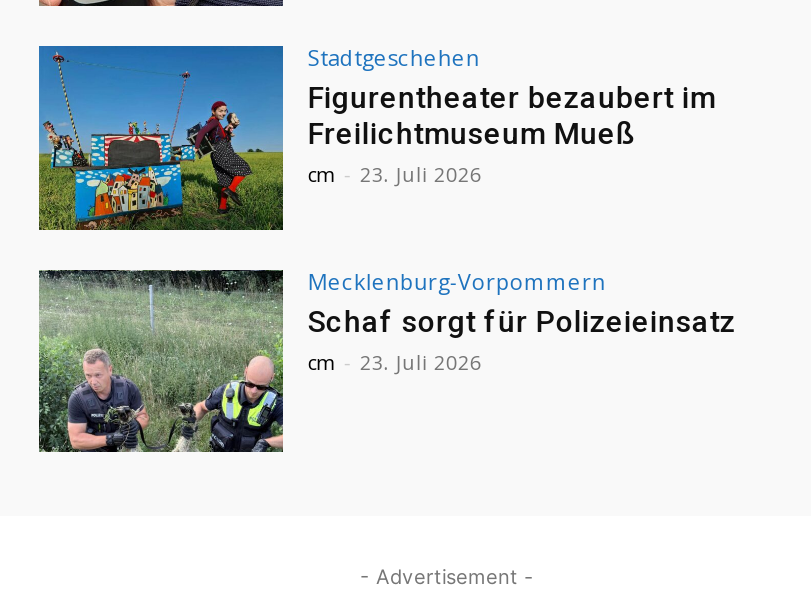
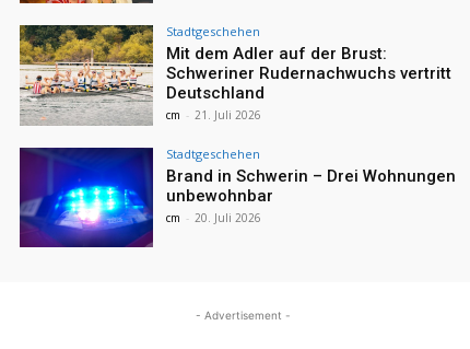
[37,44,716,230] [image] | Figurentheater bezaubert im | Freilichtmuseum Mueß | cm - 23. Juli 2026 -> [19,24,452,125] [image] | Mit dem Adler auf der Brust: | Schweriner Rudernachwuchs vertritt | Deutschland | cm - 21. Juli 2026
[37,265,736,454] [image] | Mecklenburg-Vorpommern | Schaf sorgt für Polizeieinsatz | cm - 23. Juli 2026 -> [19,145,456,248] [image] | Stadtgeschehen | Brand in Schwerin – Drei Wohnungen | unbewohnbar | cm - 20. Juli 2026

